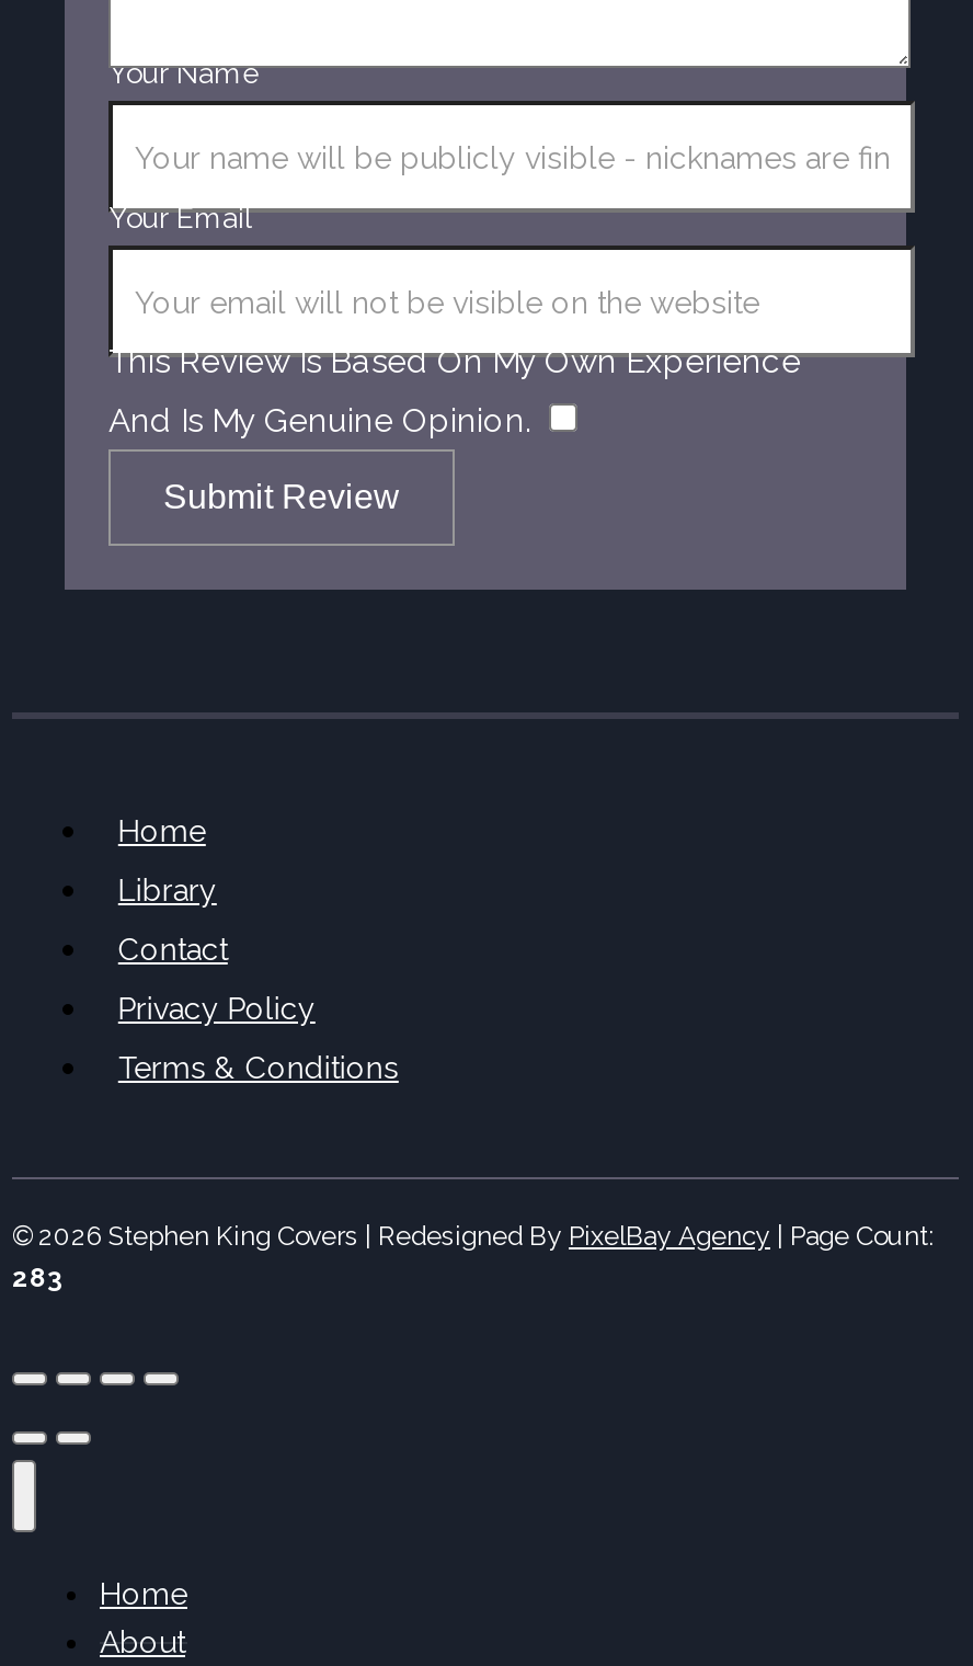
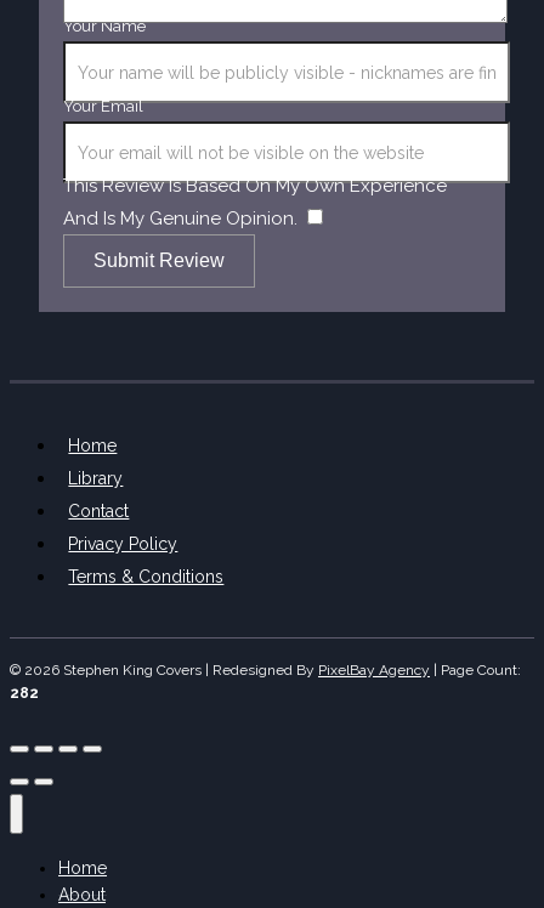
[12,1262,60,1293] 283 -> [10,684,39,701] 282

